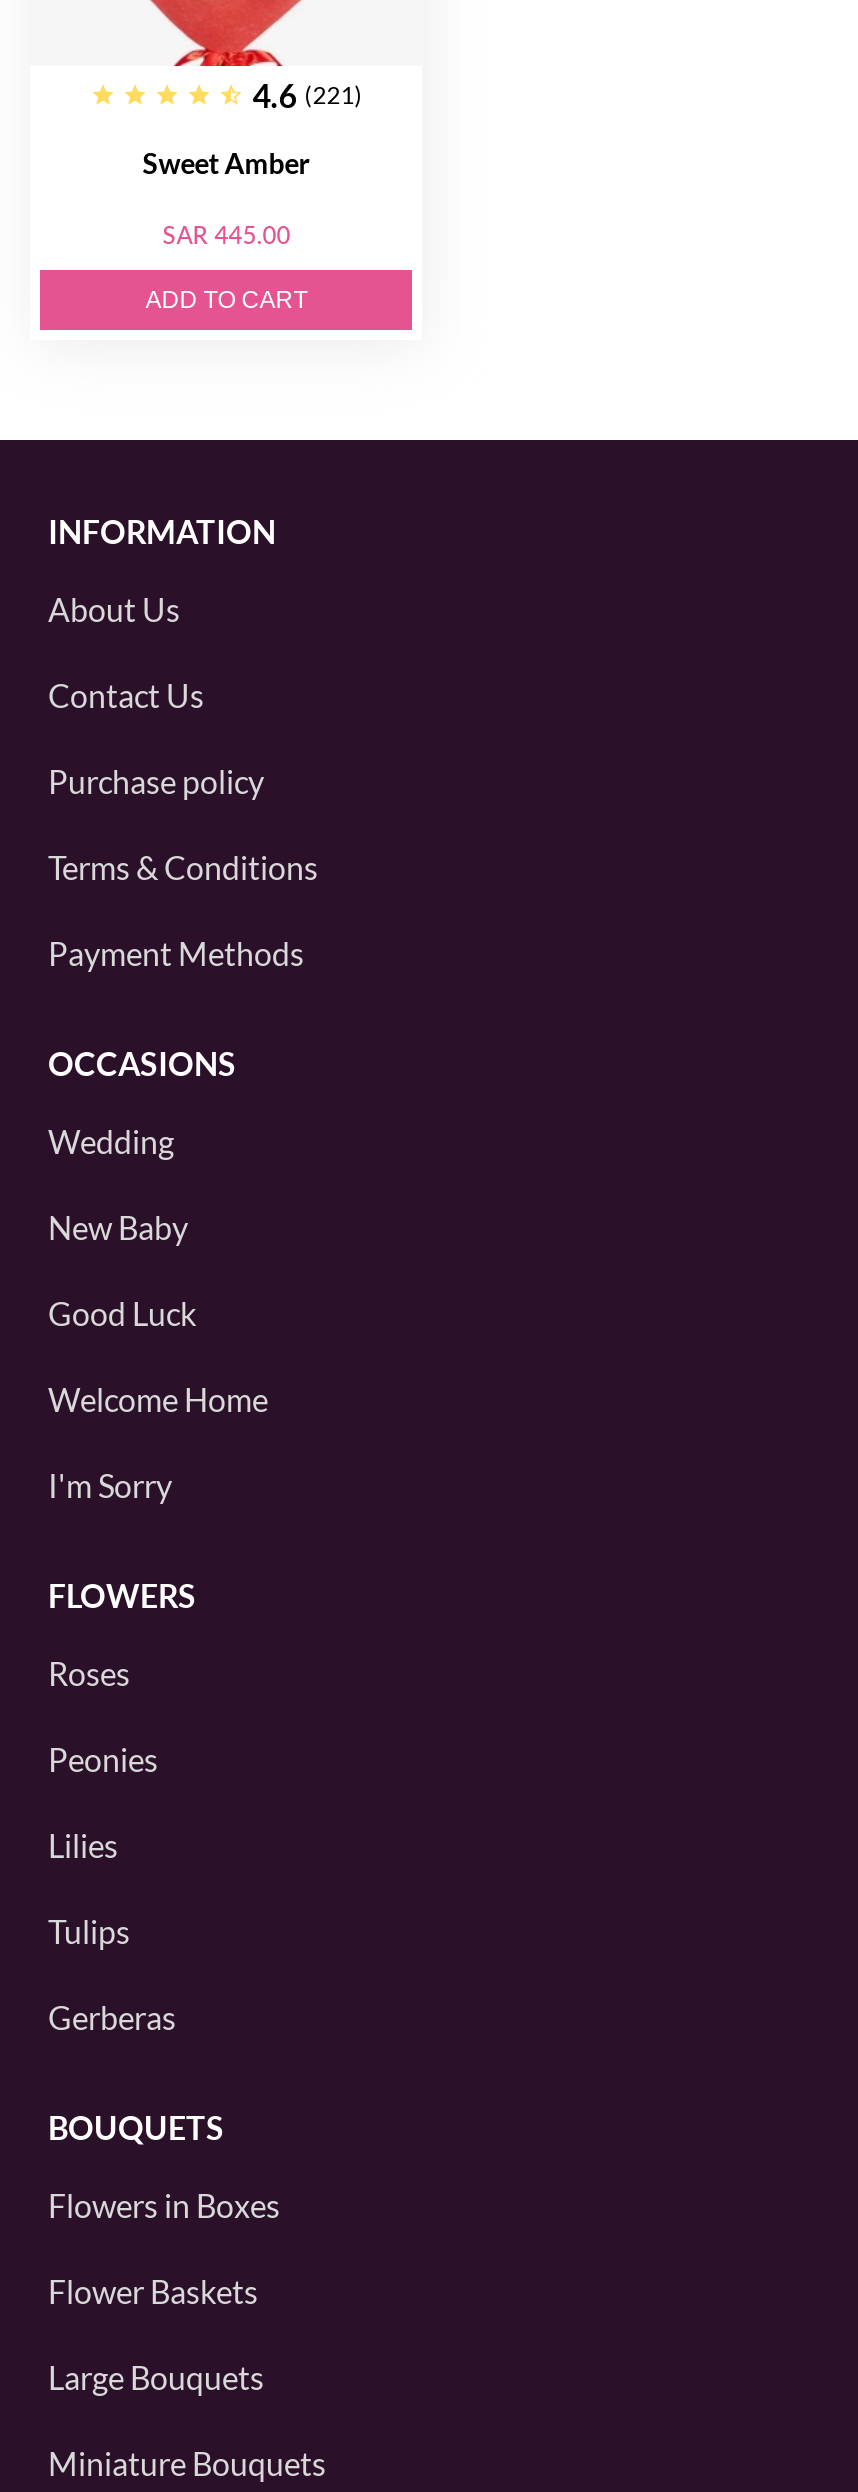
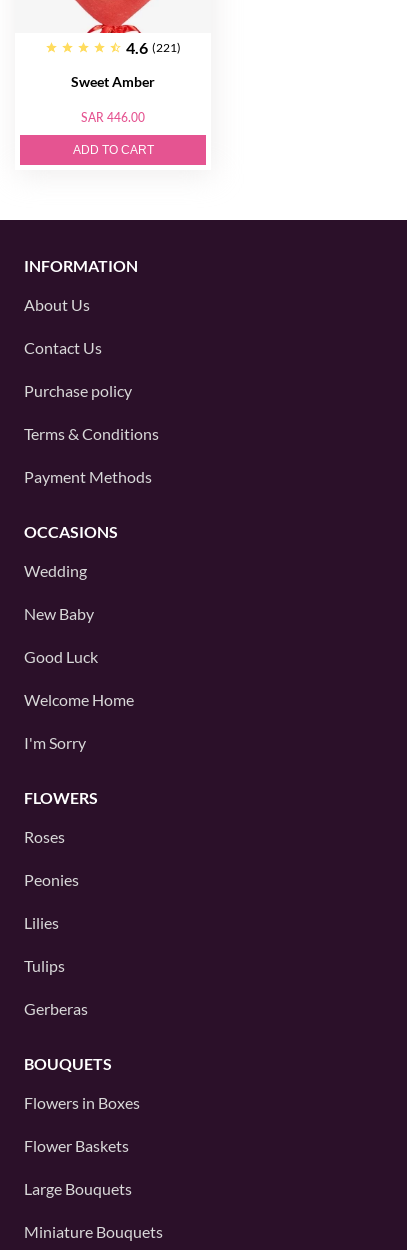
[162,221,290,251] SAR 445.00 -> [81,110,145,125] SAR 446.00

